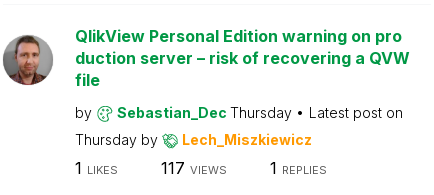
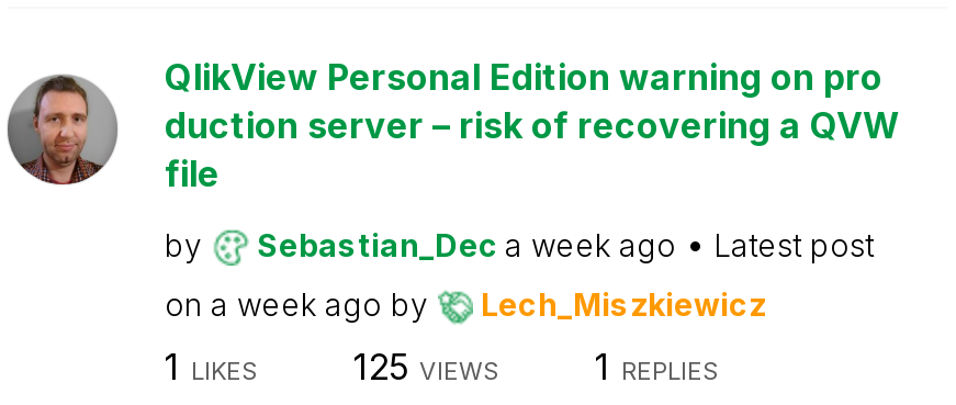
[116,103,402,120] Sebastian_Dec Thursday | Latest post on -> [257,225,874,262] Sebastian_Dec a week ago | Latest post
[74,130,161,147] Thursday by -> [165,284,437,322] on a week ago by
[74,158,326,178] 1 LIKES 117 VIEWS 1 REPLIES -> [165,345,720,389] 1 LIKES 125 VIEWS 1 REPLIES

